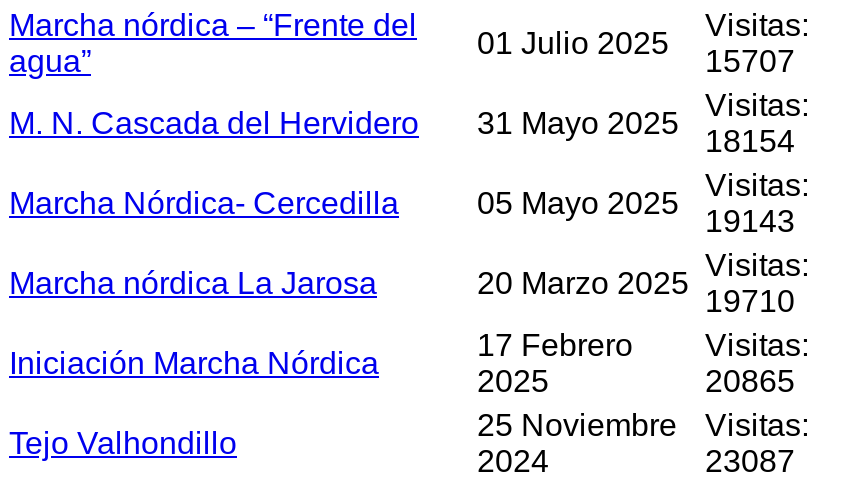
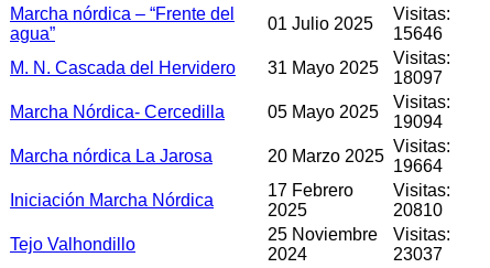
[705,44,795,78] 15707 -> [393,24,443,43] 15646
[705,124,795,158] 18154 -> [393,69,443,87] 18097
[705,204,795,238] 19143 -> [393,113,443,131] 19094
[705,284,795,318] 19710 -> [393,157,443,176] 19664
[705,364,795,398] 20865 -> [393,201,443,220] 20810
[705,444,795,478] 23087 -> [393,245,443,264] 23037

